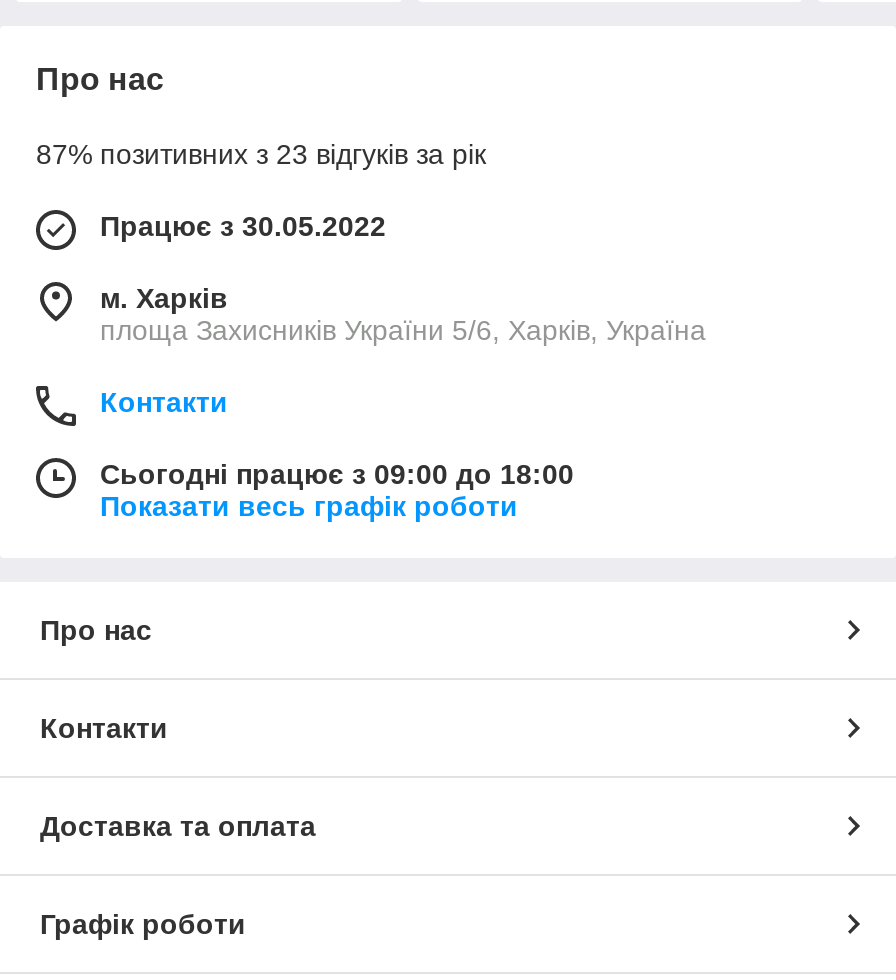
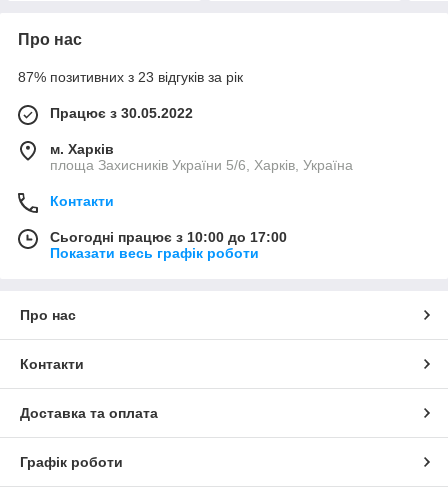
[100,458,574,490] Сьогодні працює з 09:00 до 18:00 -> [50,229,287,245] Сьогодні працює з 10:00 до 17:00

